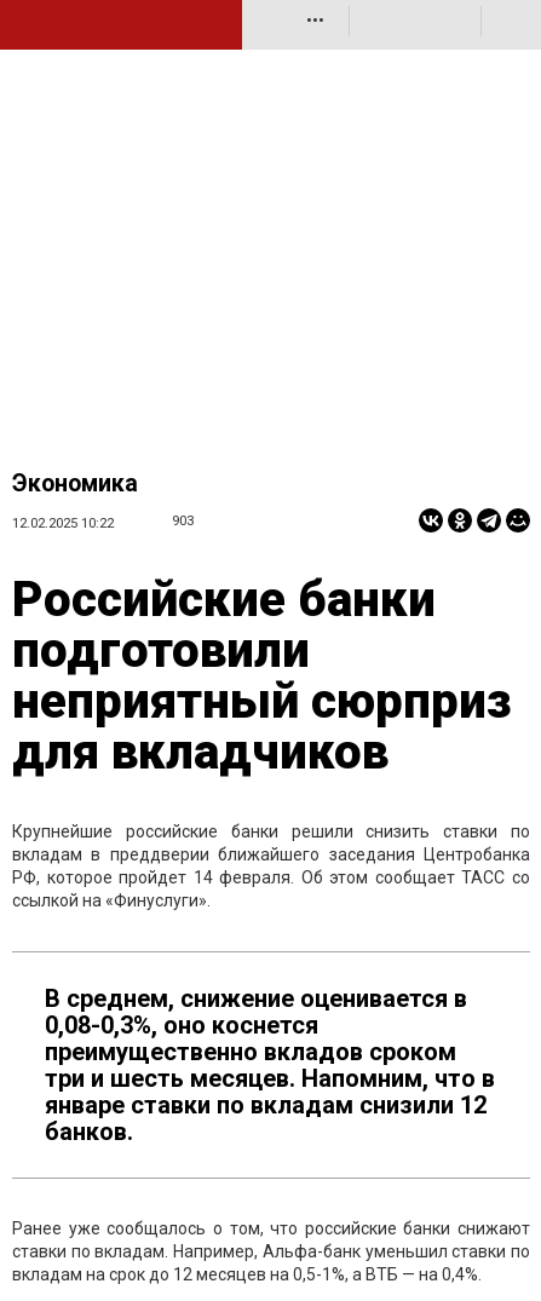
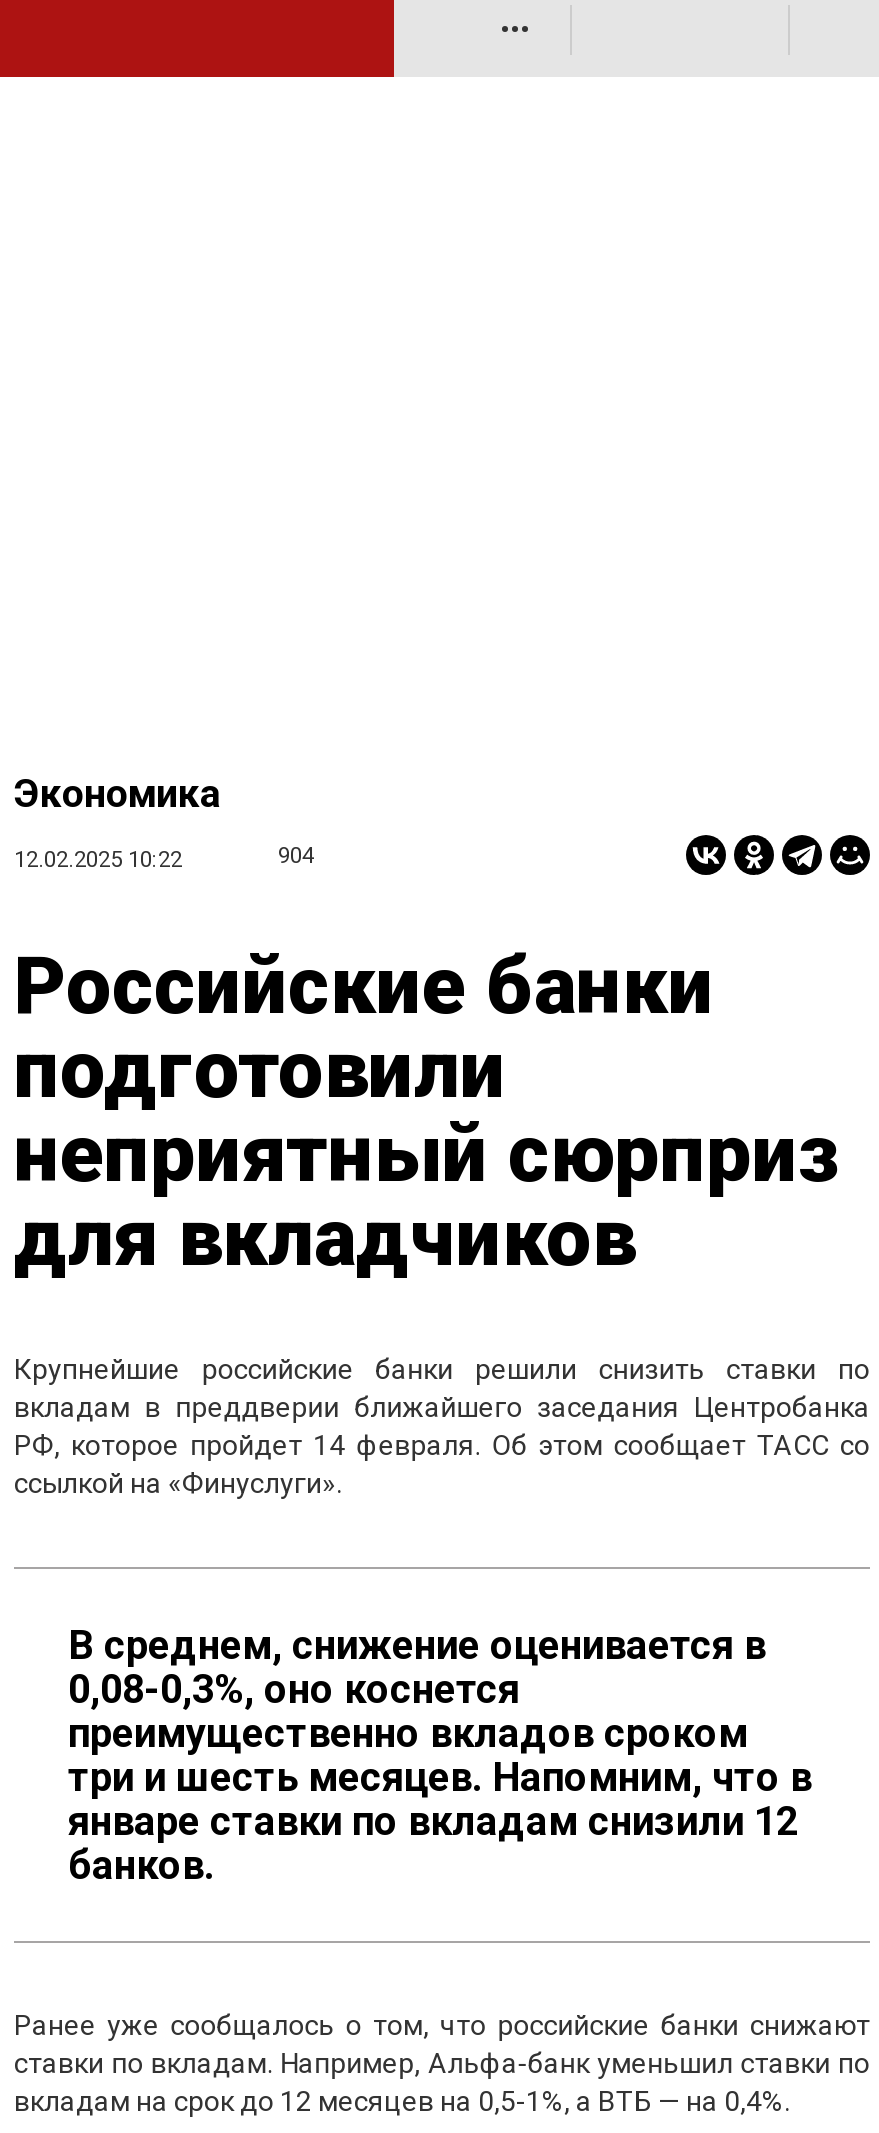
[172,513,194,529] 903 -> [278,843,314,869] 904

